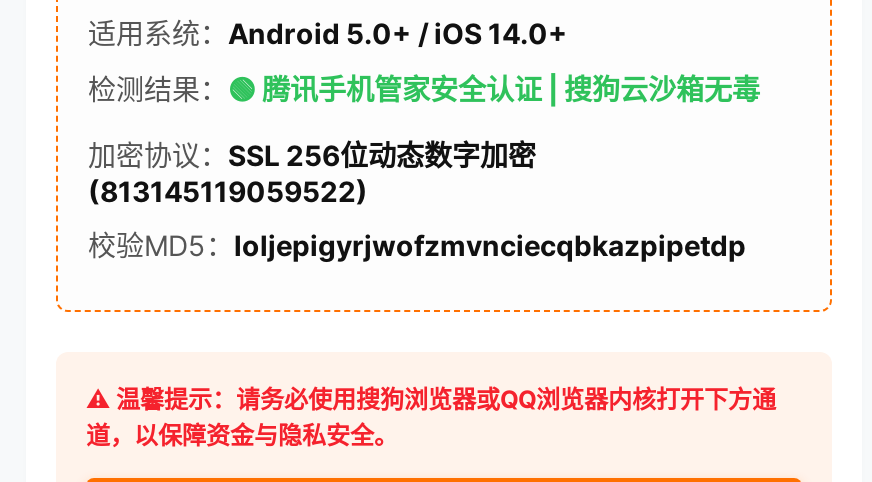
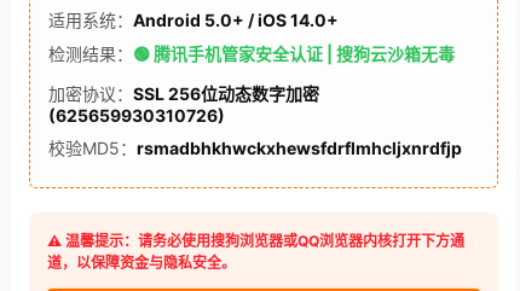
[88,174,368,208] (813145119059522) -> [48,105,225,126] (625659930310726)
[88,228,746,262] 校验MD5：loljepigyrjwofzmvnciecqbkazpipetdp -> [48,138,462,158] 校验MD5：rsmadbhkhwckxhewsfdrflmhcljxnrdfjp

